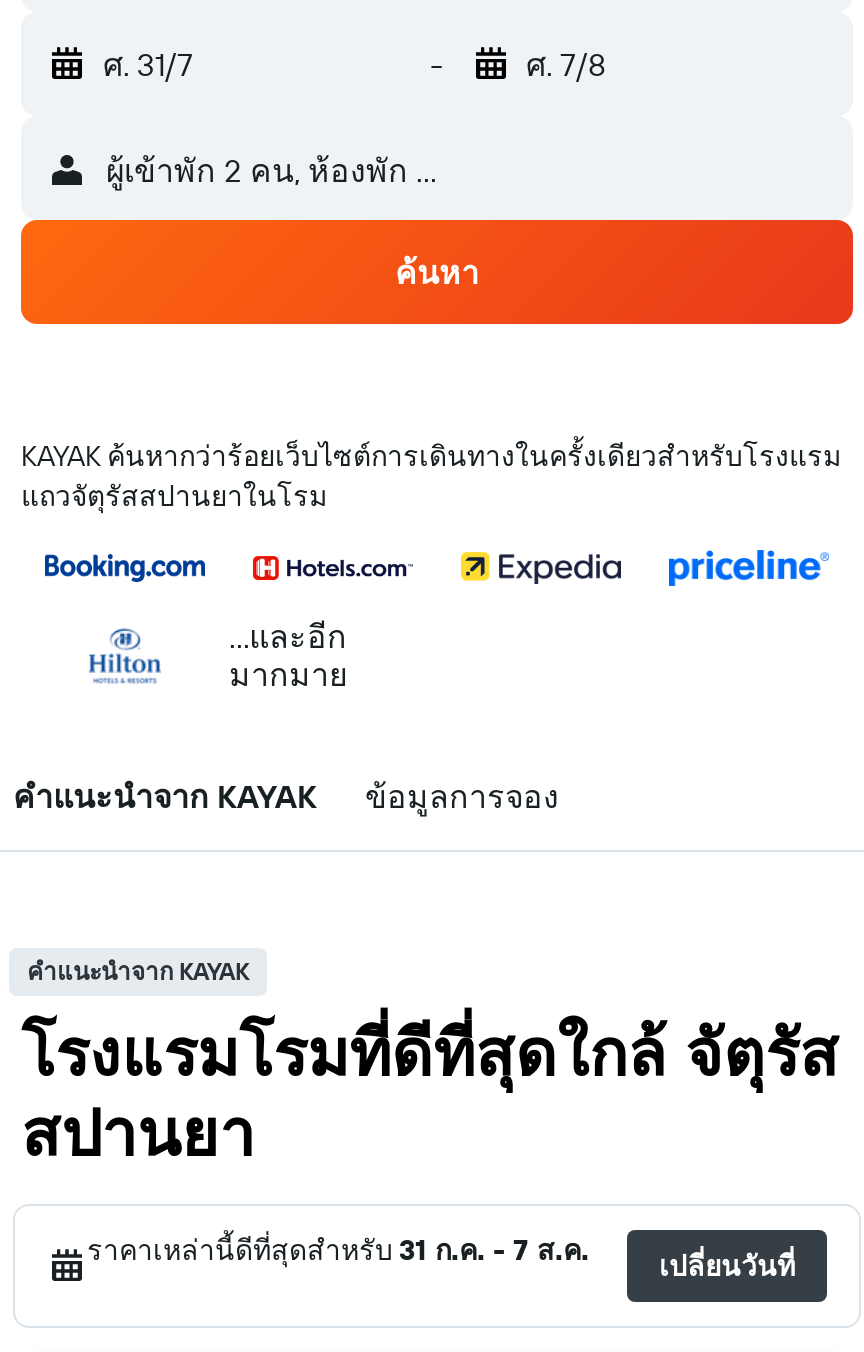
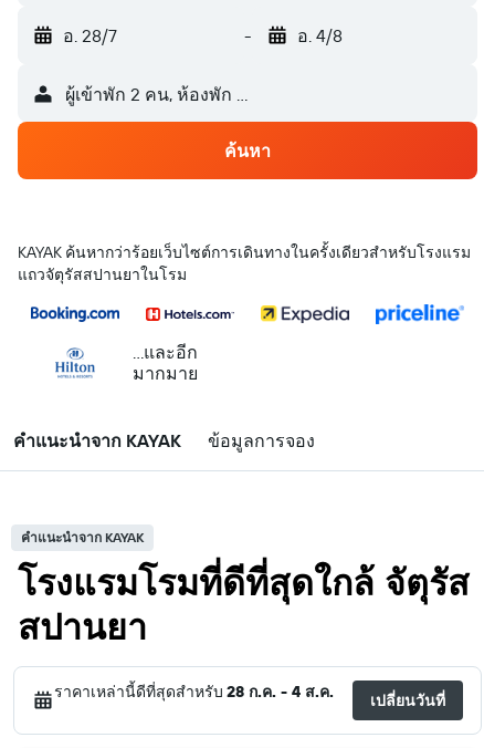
[103,44,193,84] ศ. 31/7 -> [63,24,117,46] อ. 28/7
[526,44,606,84] ศ. 7/8 -> [297,24,342,46] อ. 4/8
[87,1232,589,1268] ราคาเหล่านี้ดีที่สุดสำหรับ31 ก.ค. - 7 ส.ค. -> [54,682,334,702] ราคาเหล่านี้ดีที่สุดสำหรับ28 ก.ค. - 4 ส.ค.

